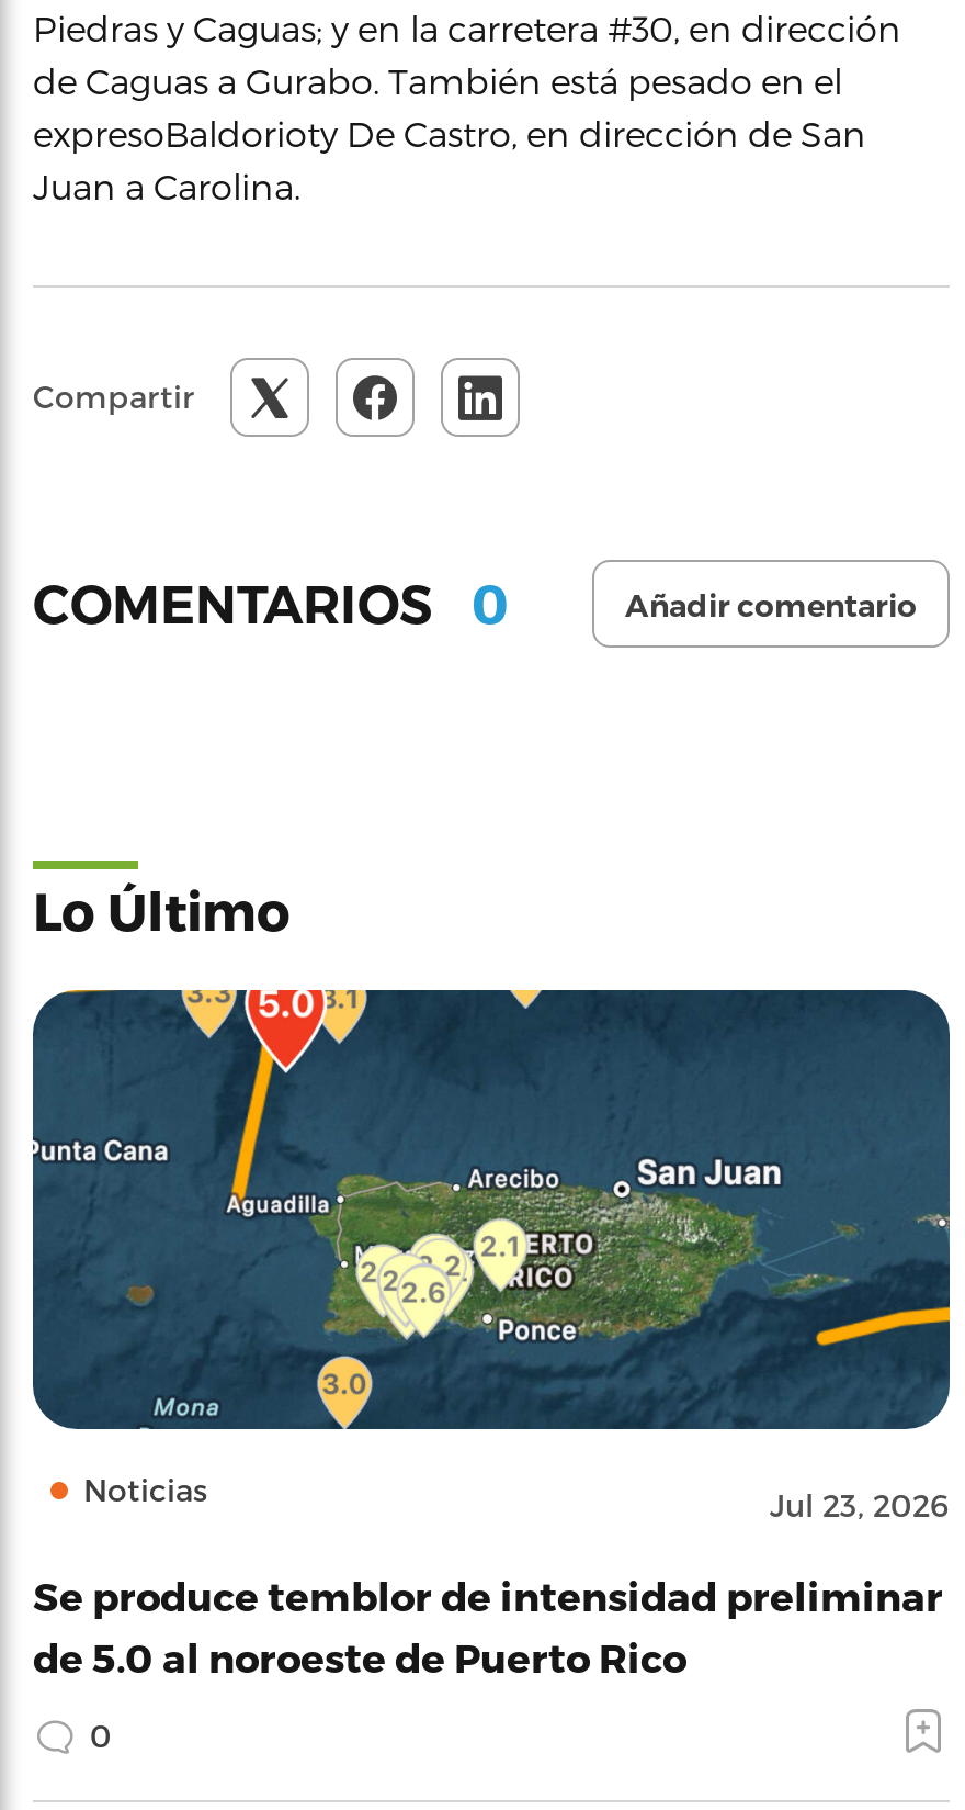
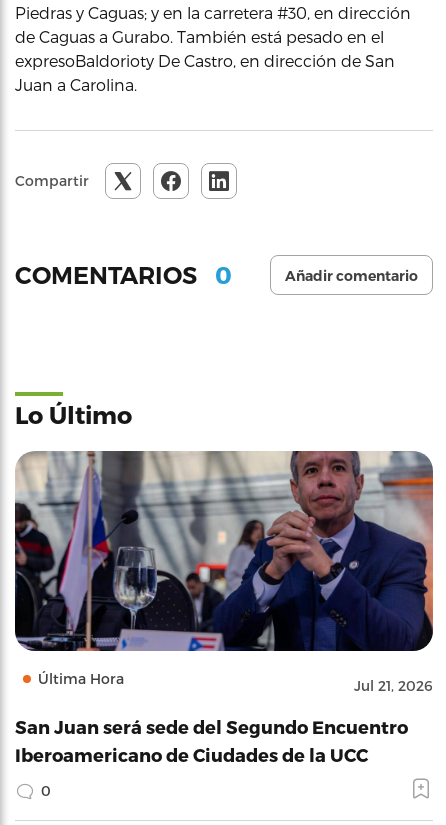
[31,988,952,1524] [image] | Noticias | Jul 23, 2026 -> [15,450,434,694] [image] | Última Hora | Jul 21, 2026
[33,1572,943,1679] Se produce temblor de intensidad preliminar | de 5.0 al noroeste de Puerto Rico -> [15,716,408,765] San Juan será sede del Segundo Encuentro | Iberoamericano de Ciudades de la UCC

